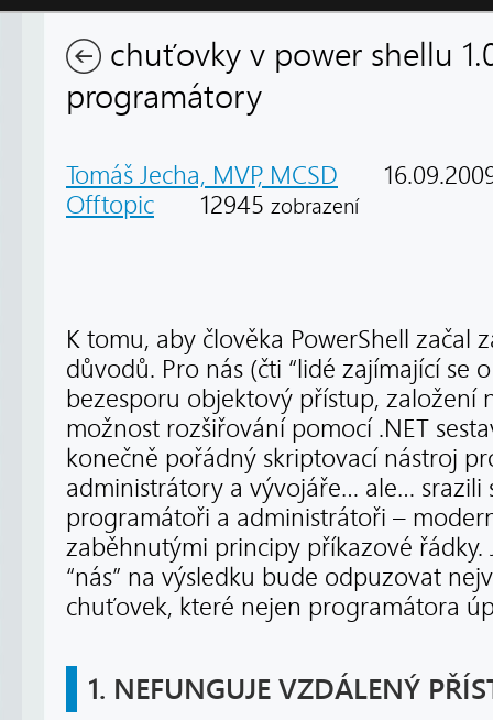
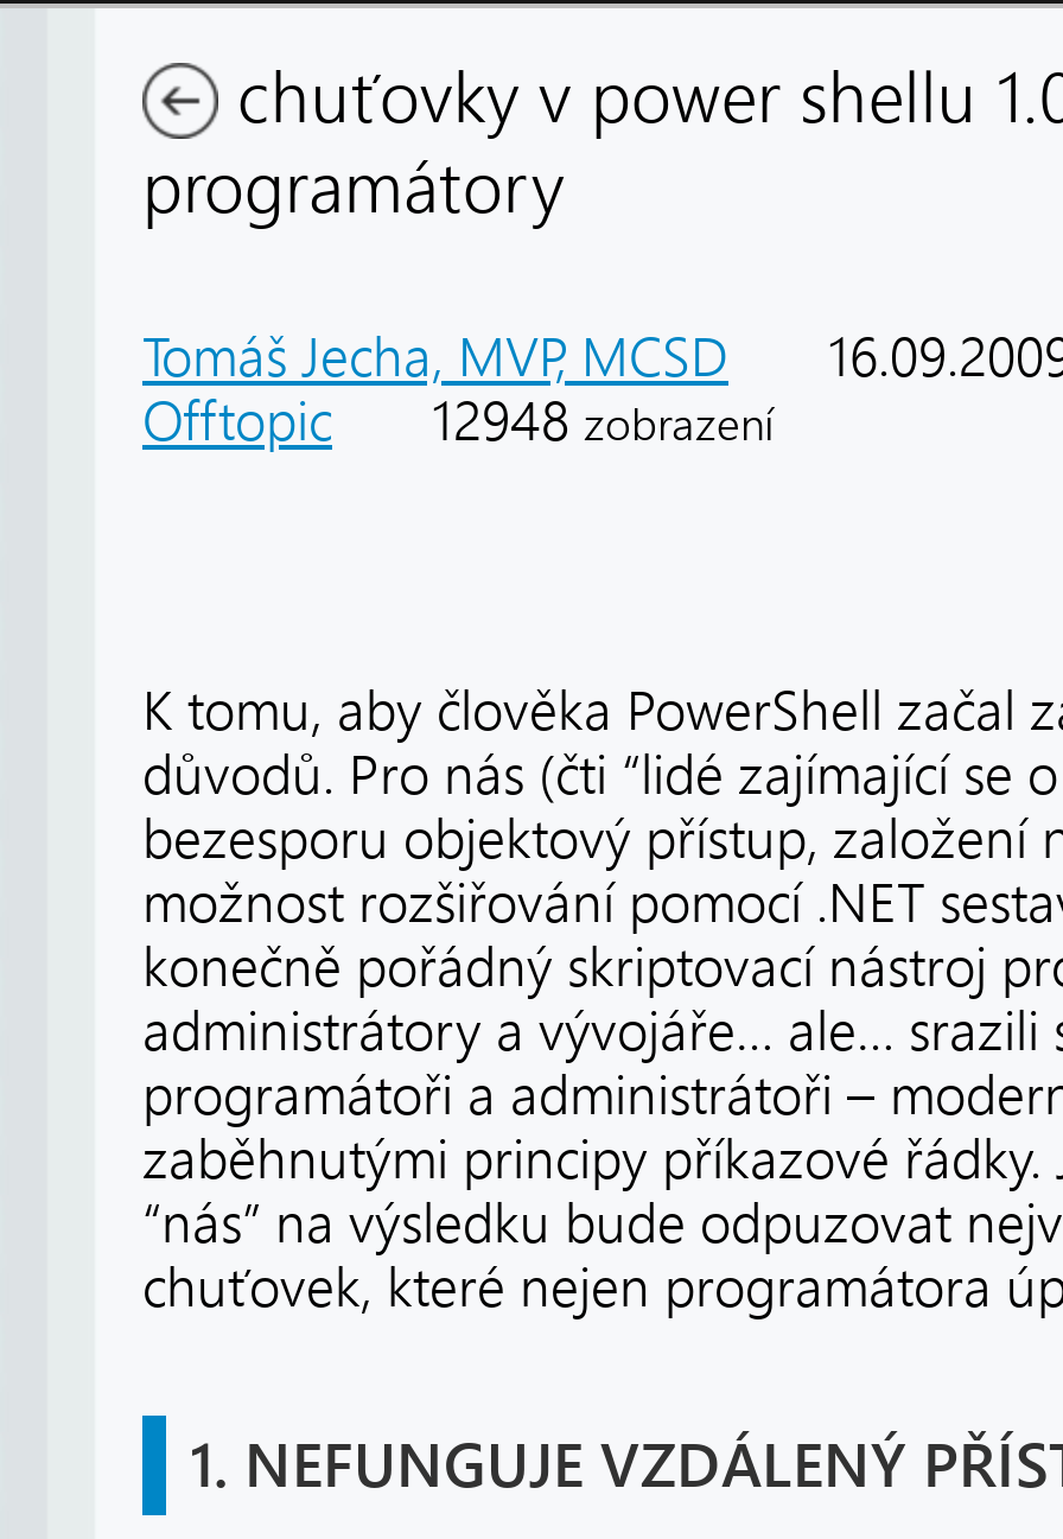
[66,190,359,220] Offtopic 12945 zobrazení -> [142,390,774,454] Offtopic 12948 zobrazení

